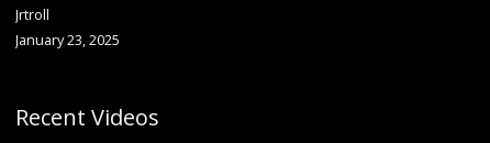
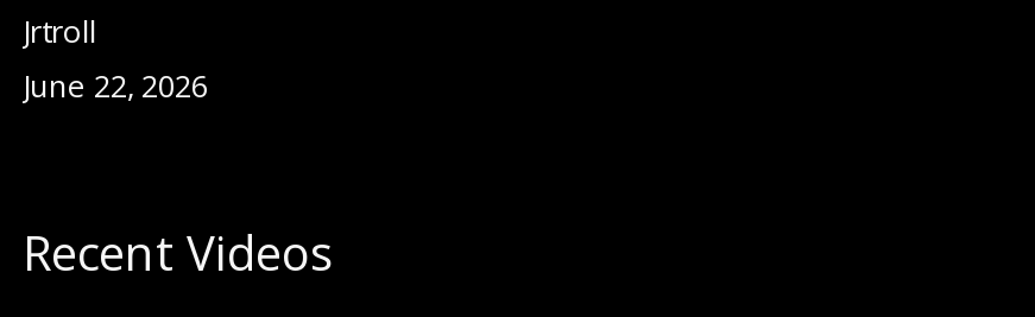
[15,30,120,49] January 23, 2025 -> [23,64,208,107] June 22, 2026

